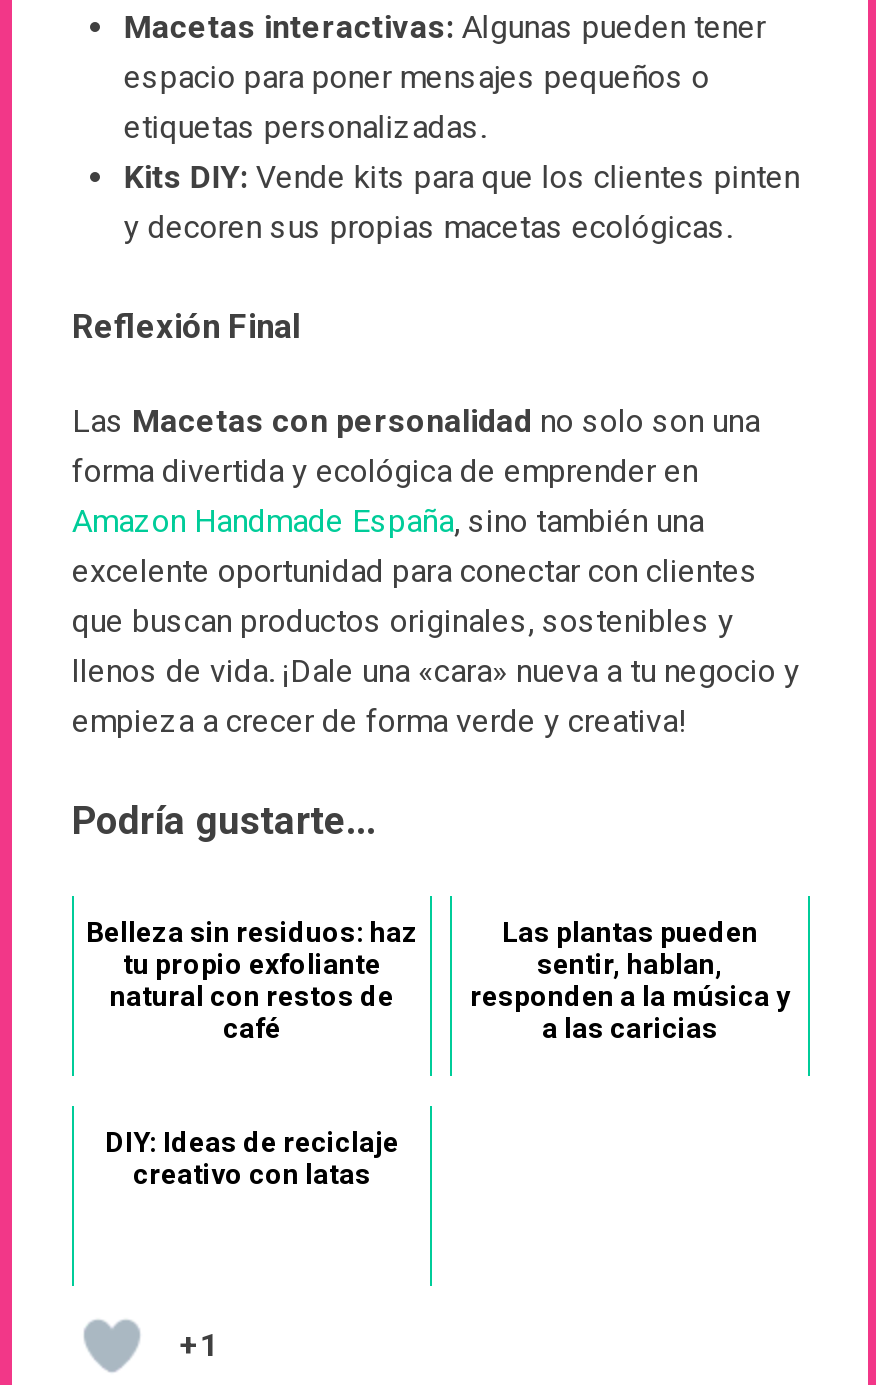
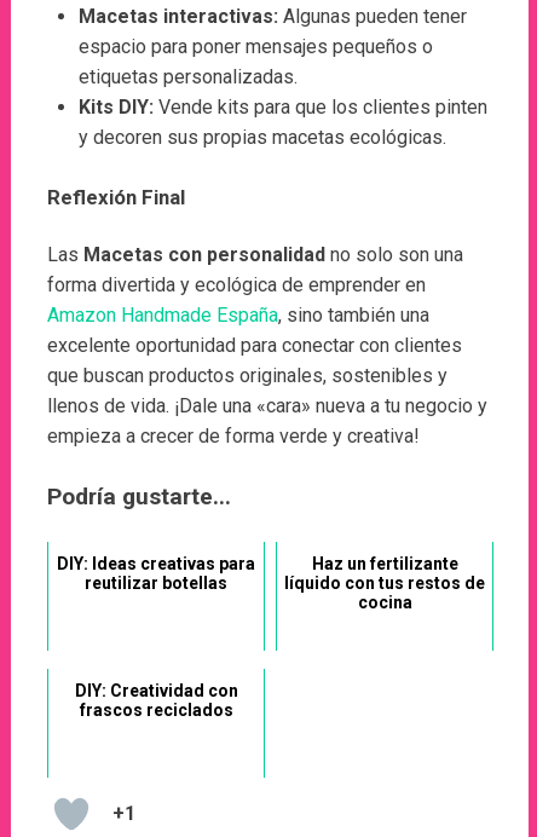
[86,917,418,1045] Belleza sin residuos: haz | tu propio exfoliante | natural con restos de | café -> [57,554,255,593] DIY: Ideas creativas para | reutilizar botellas
[470,917,790,1045] Las plantas pueden | sentir, hablan, | responden a la música y | a las caricias -> [284,554,485,612] Haz un fertilizante | líquido con tus restos de | cocina
[105,1127,399,1191] DIY: Ideas de reciclaje | creativo con latas -> [74,681,238,720] DIY: Creatividad con | frascos reciclados

